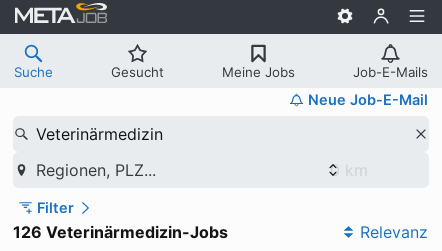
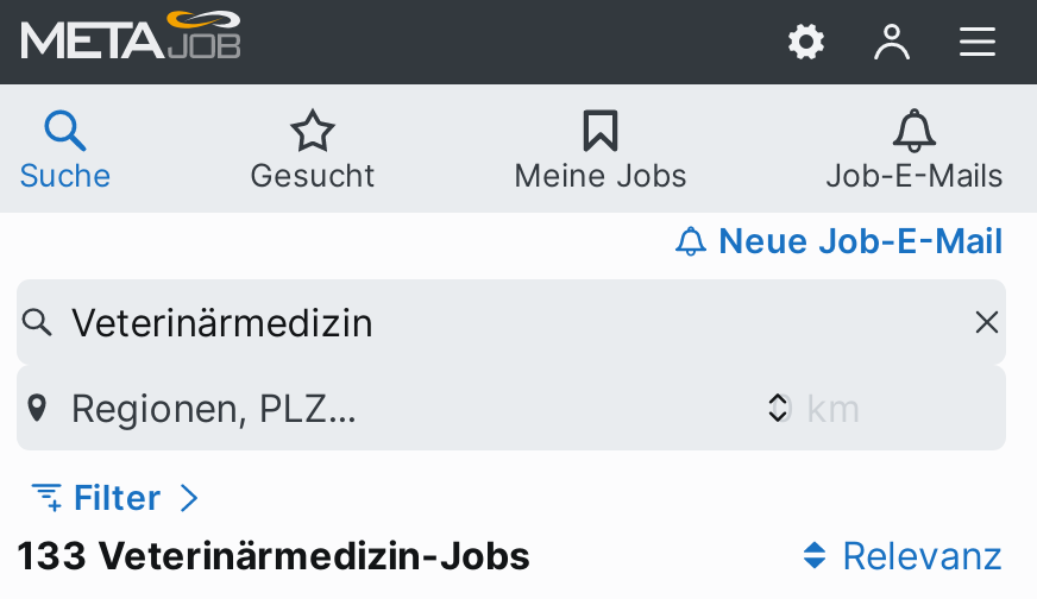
[13,222,228,242] 126 Veterinärmedizin-Jobs -> [17,531,530,578] 133 Veterinärmedizin-Jobs

